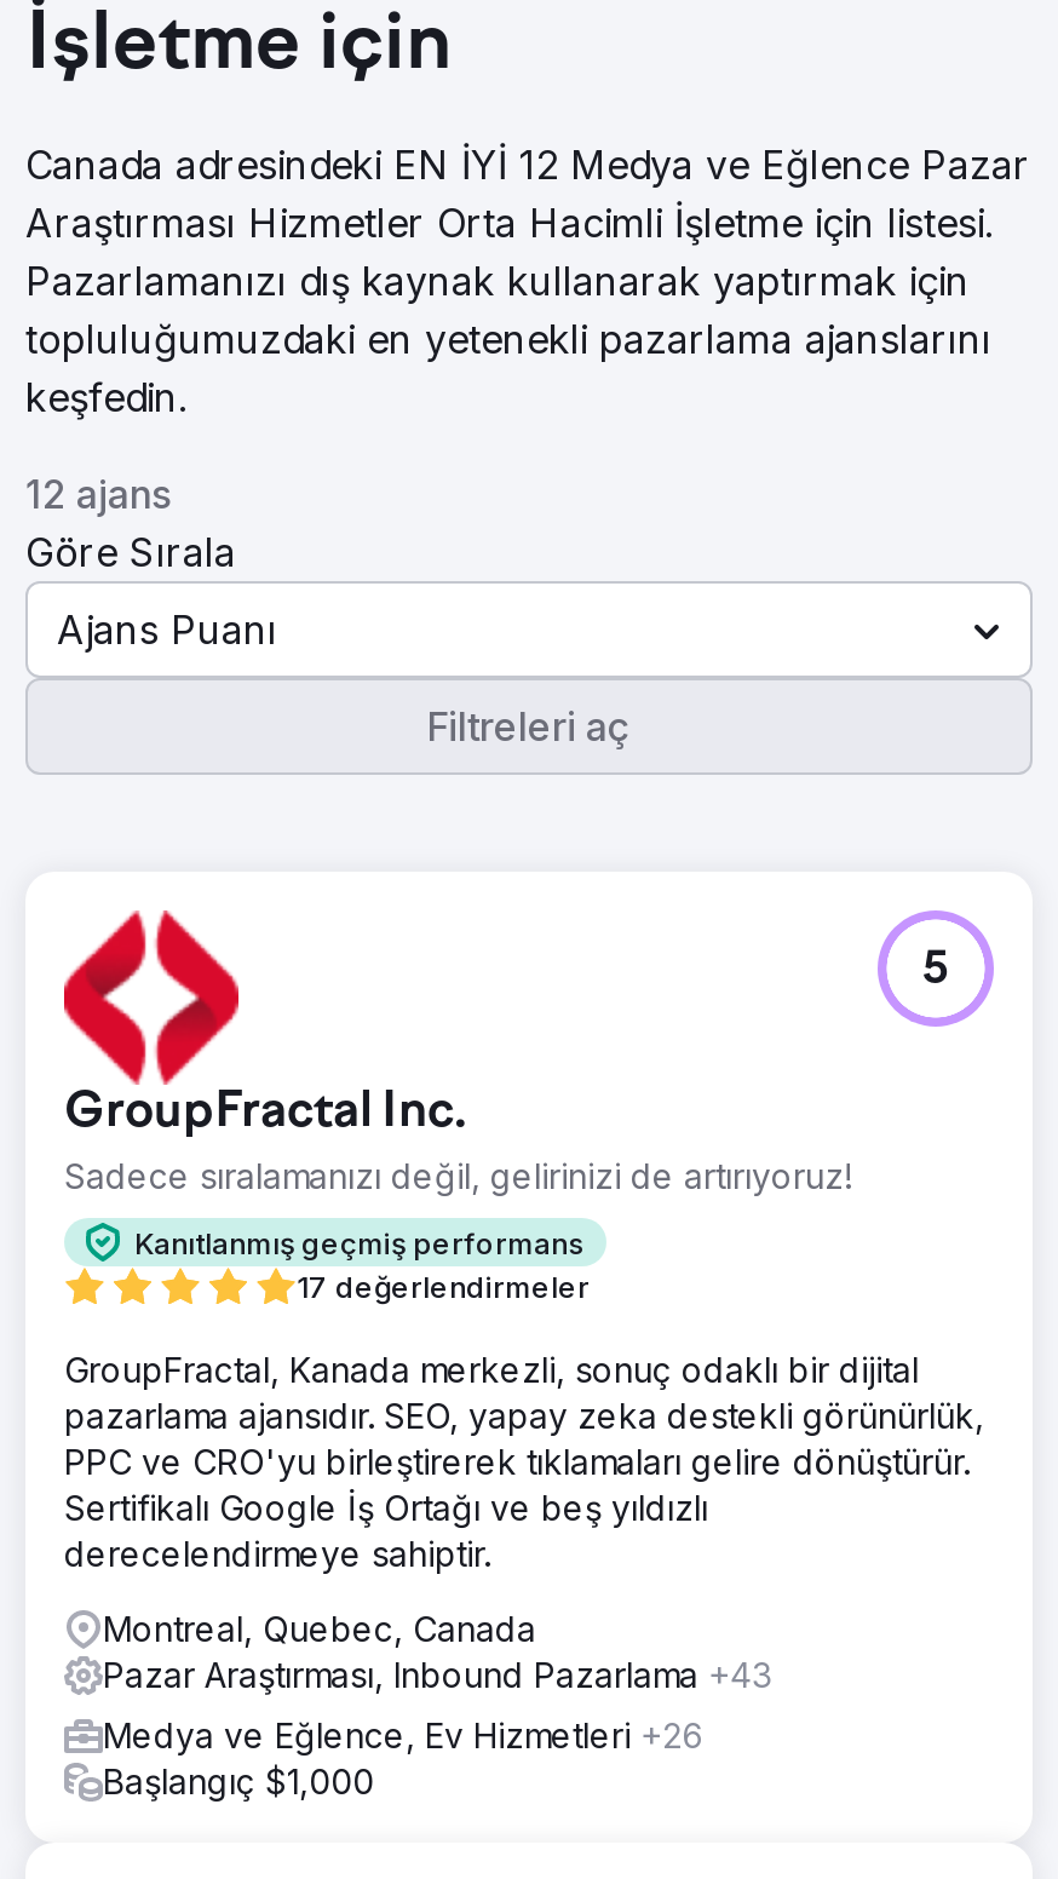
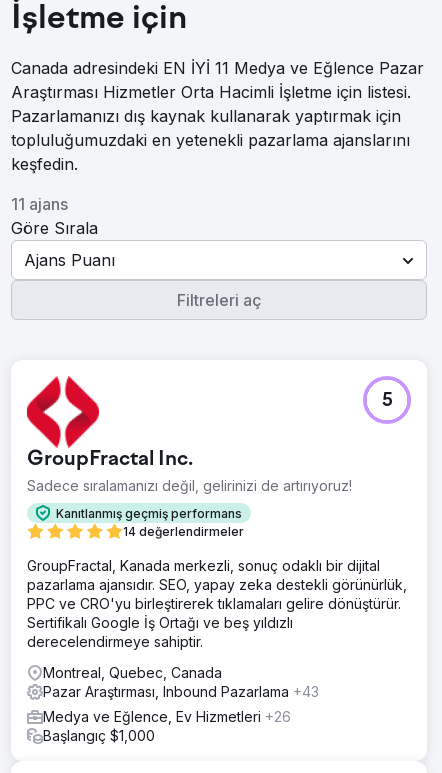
[25,140,1030,189] Canada adresindeki EN İYİ 12 Medya ve Eğlence Pazar -> [11,58,424,78] Canada adresindeki EN İYİ 11 Medya ve Eğlence Pazar
[25,470,171,518] 12 ajans -> [11,194,68,214] 11 ajans
[297,1269,590,1305] 17 değerlendirmeler -> [123,524,244,539] 14 değerlendirmeler

